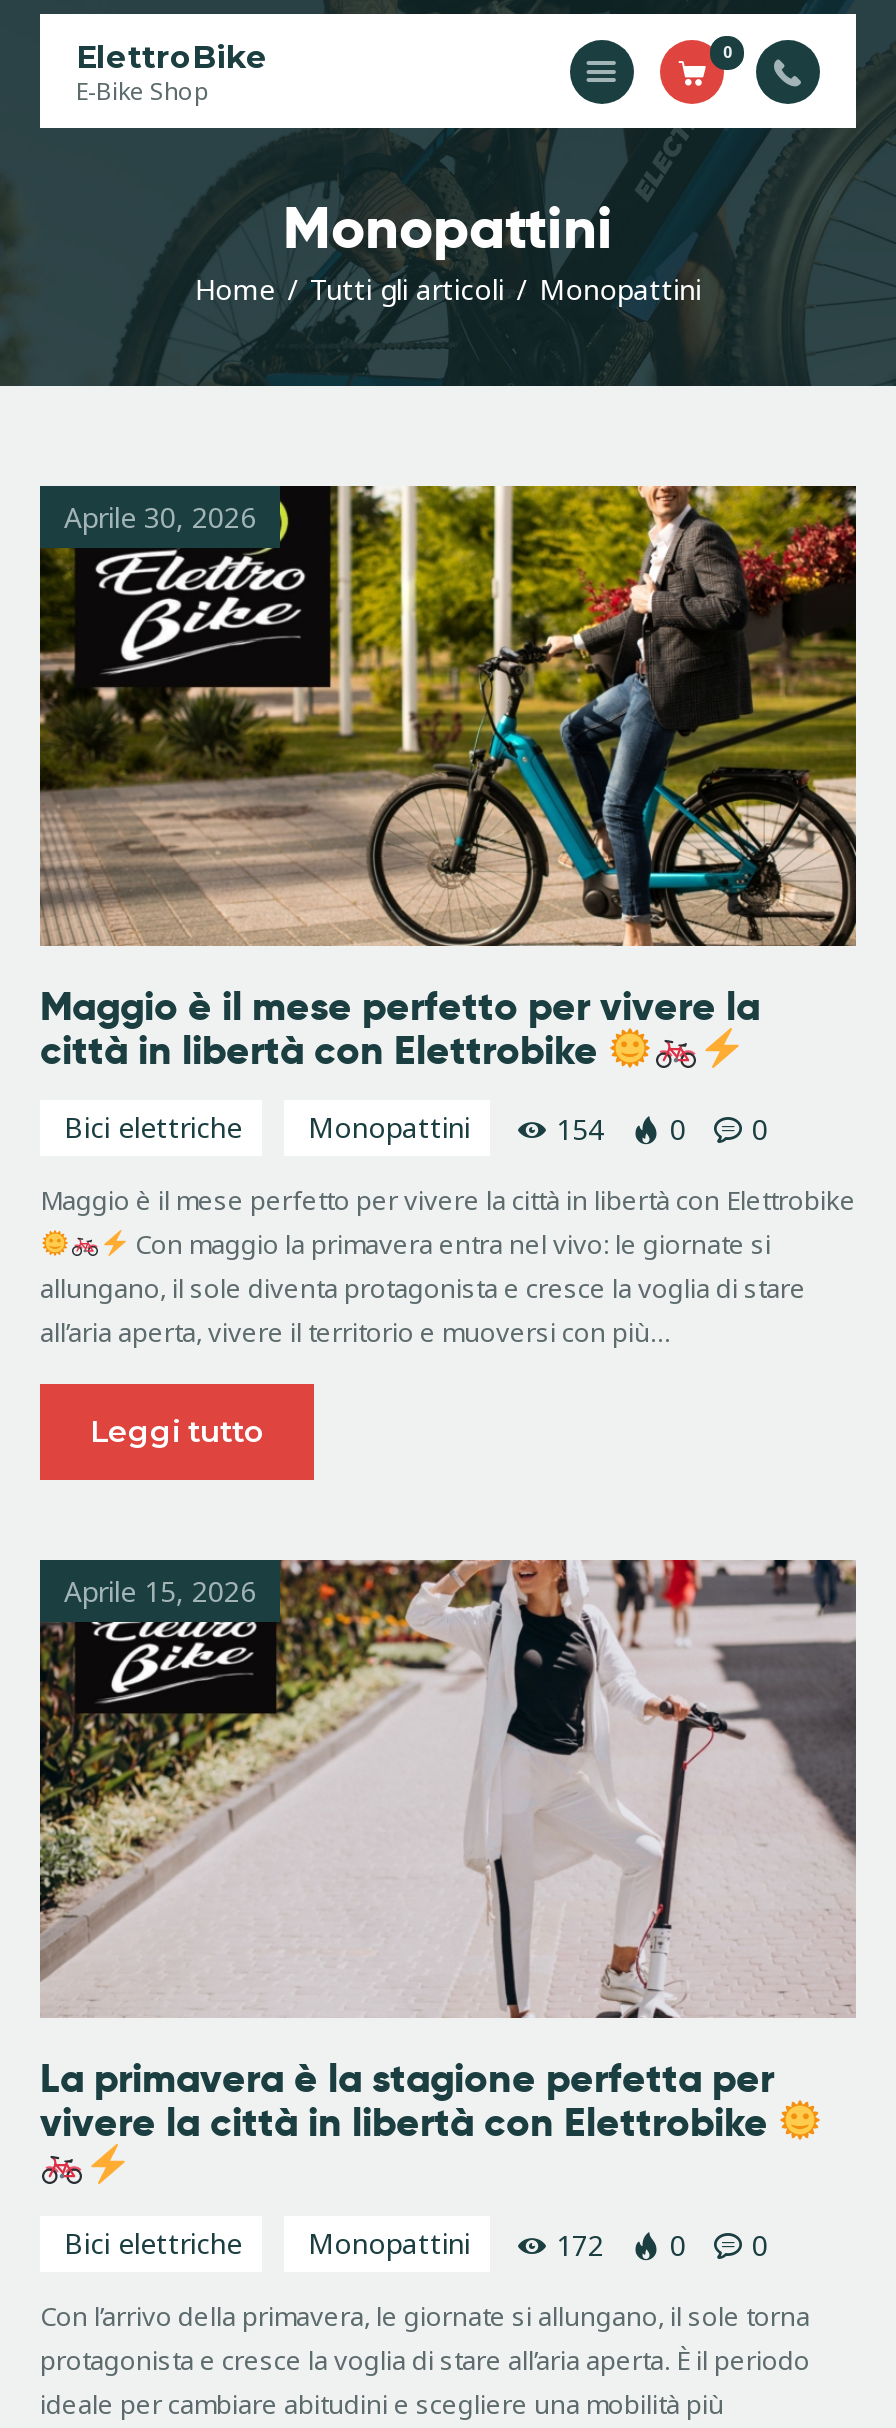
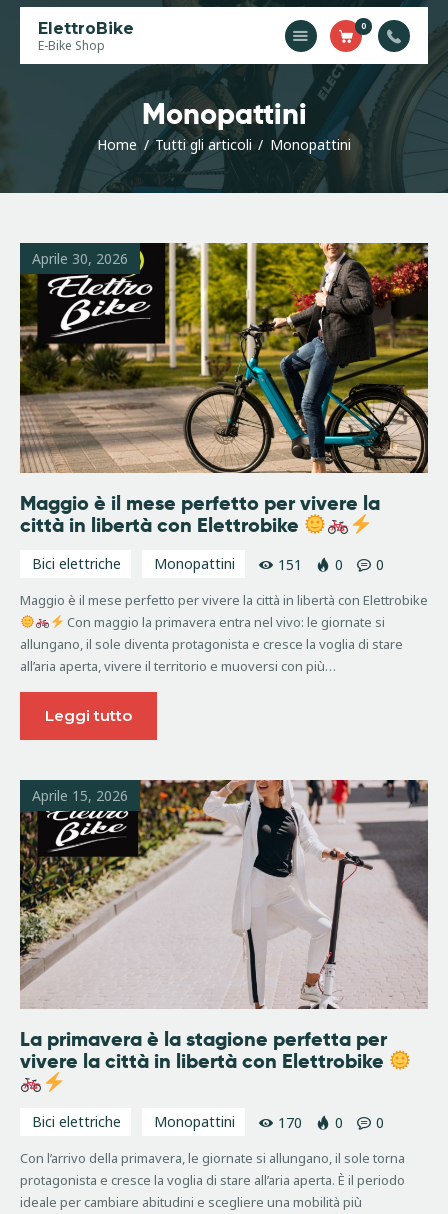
[556,1109,768,1147] 154 0 0 -> [278,555,384,574] 151 0 0
[556,2227,768,2265] 172 0 0 -> [278,1113,384,1132] 170 0 0

